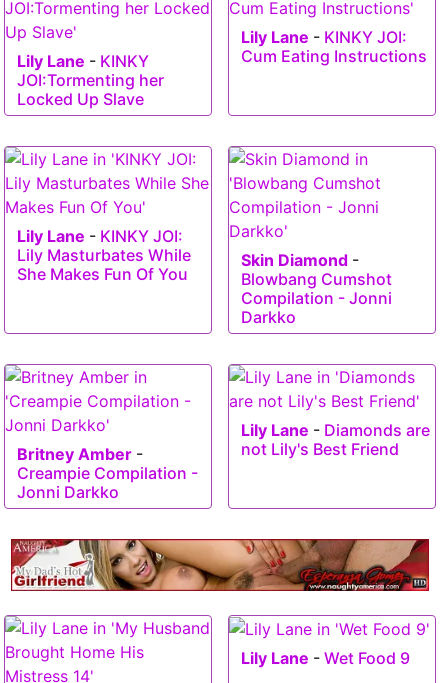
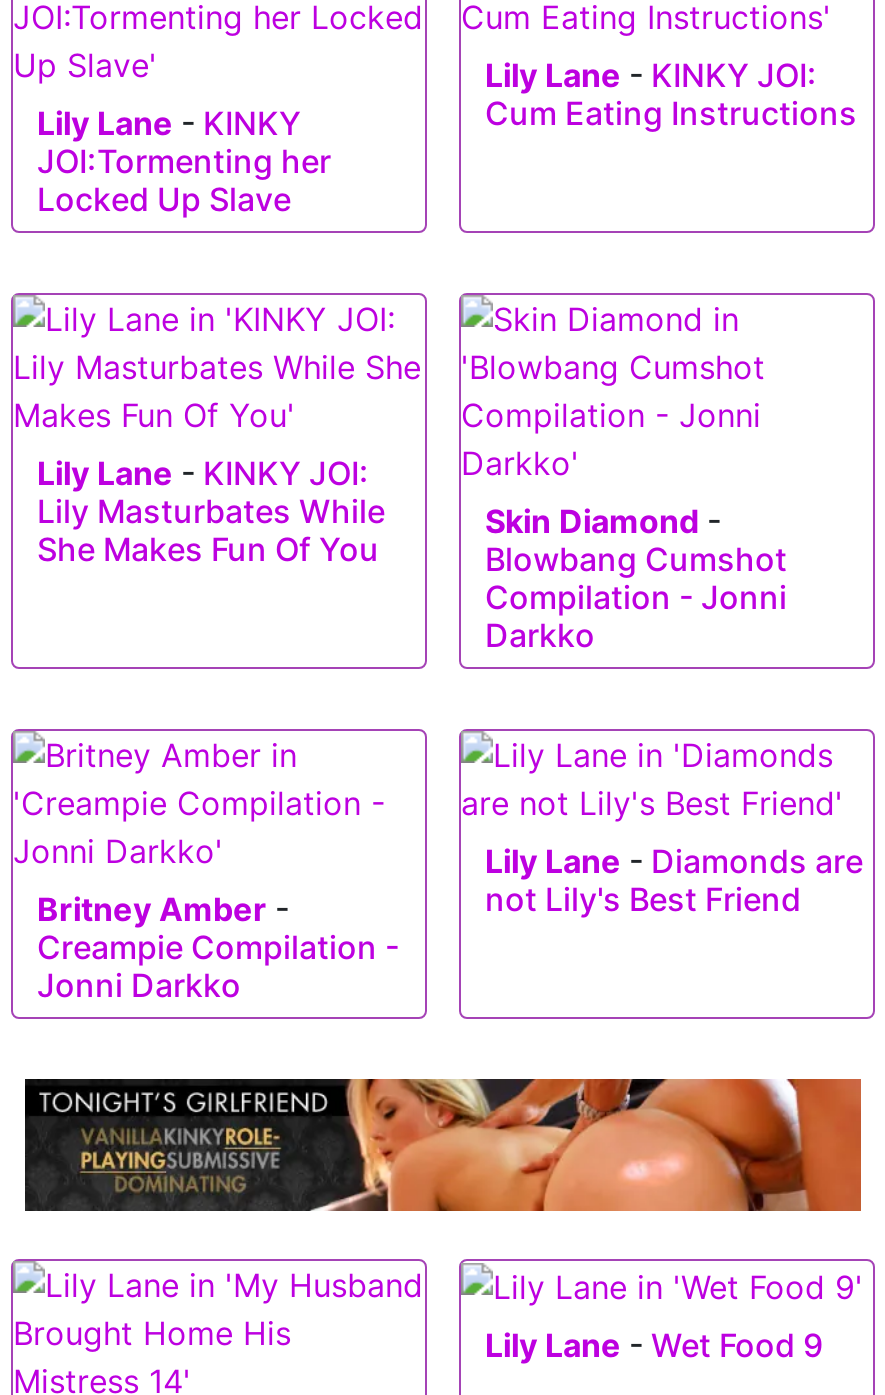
[10,538,429,592] [image] -> [23,1076,861,1212] [image]

